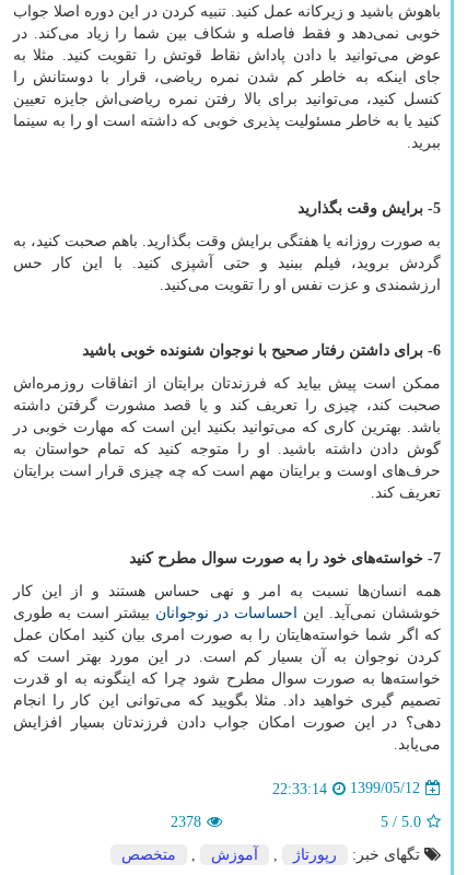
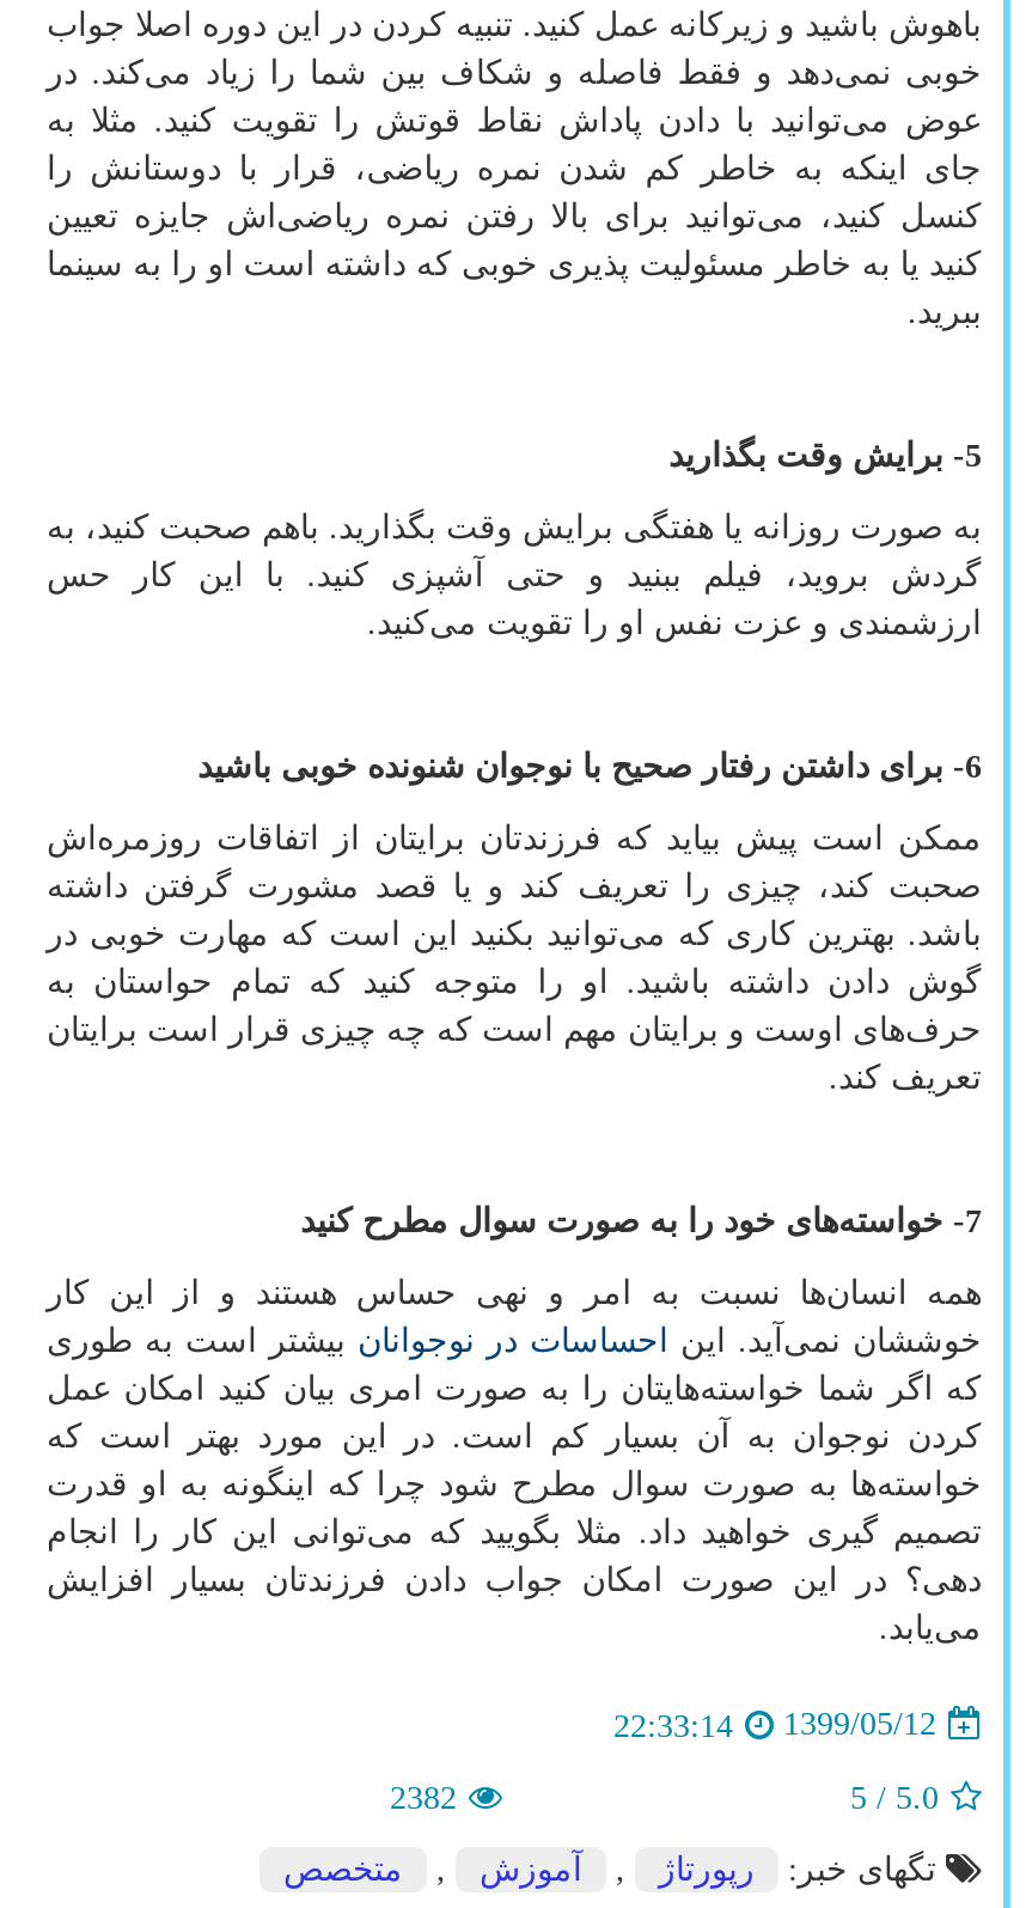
[170,814,201,830] 2378 -> [390,1780,457,1816] 2382

